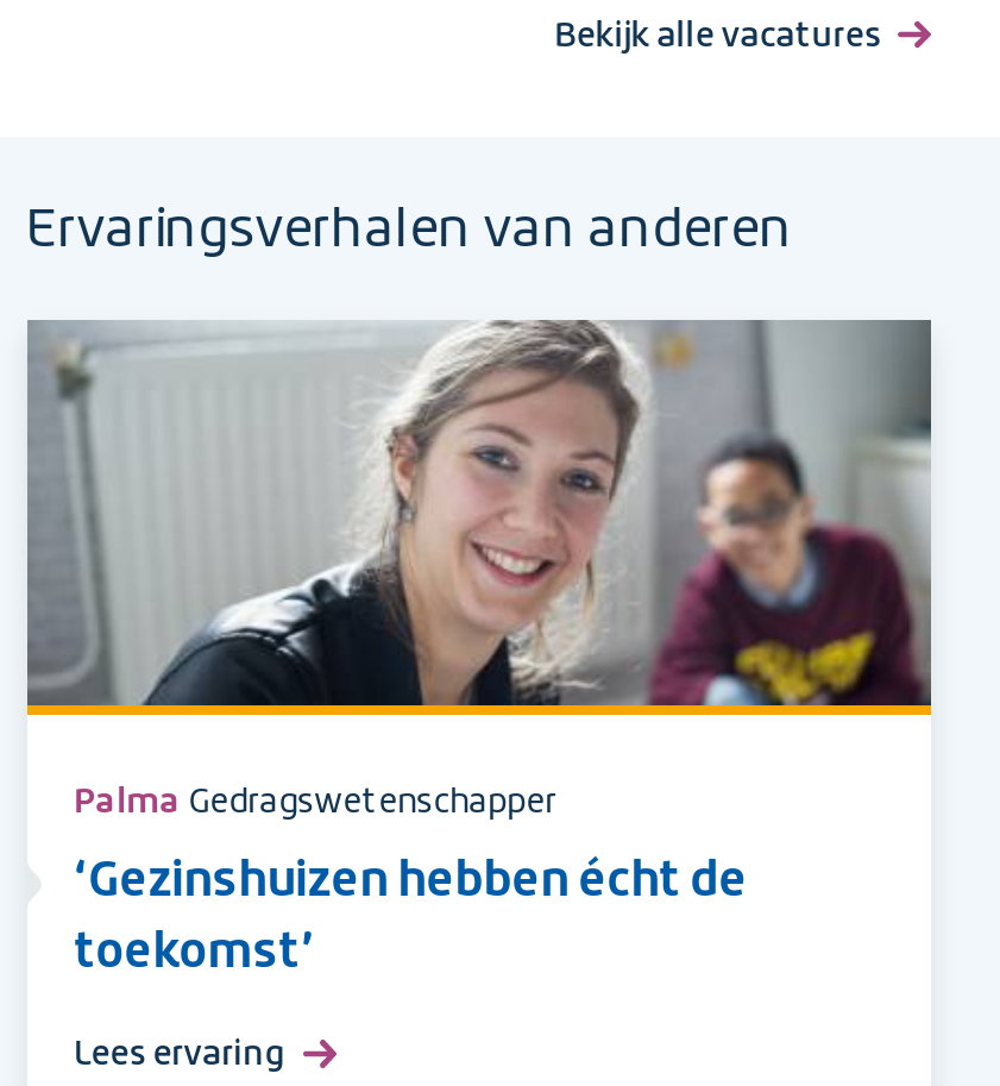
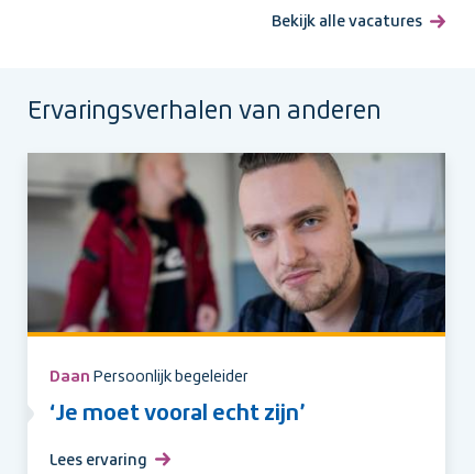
[32,320,931,821] [image] | Palma Gedragswetenschapper -> [27,152,445,384] [image] | Daan Persoonlijk begeleider
[74,861,747,978] ‘Gezinshuizen hebben écht de | toekomst’ -> [49,403,305,424] ‘Je moet vooral echt zijn’

